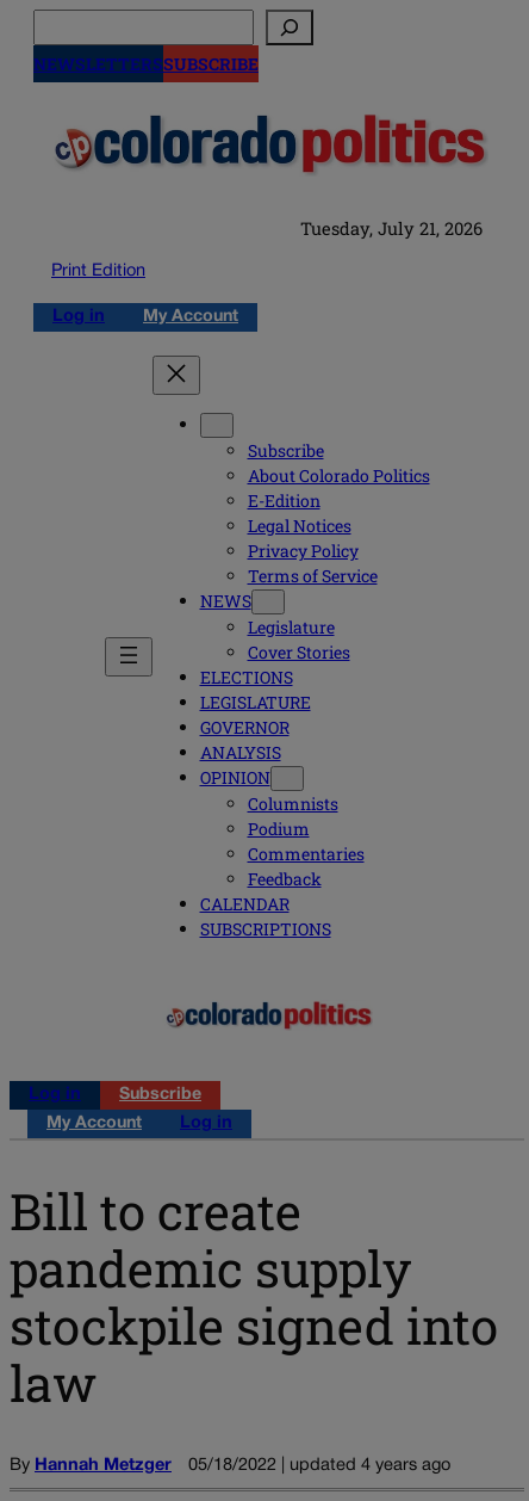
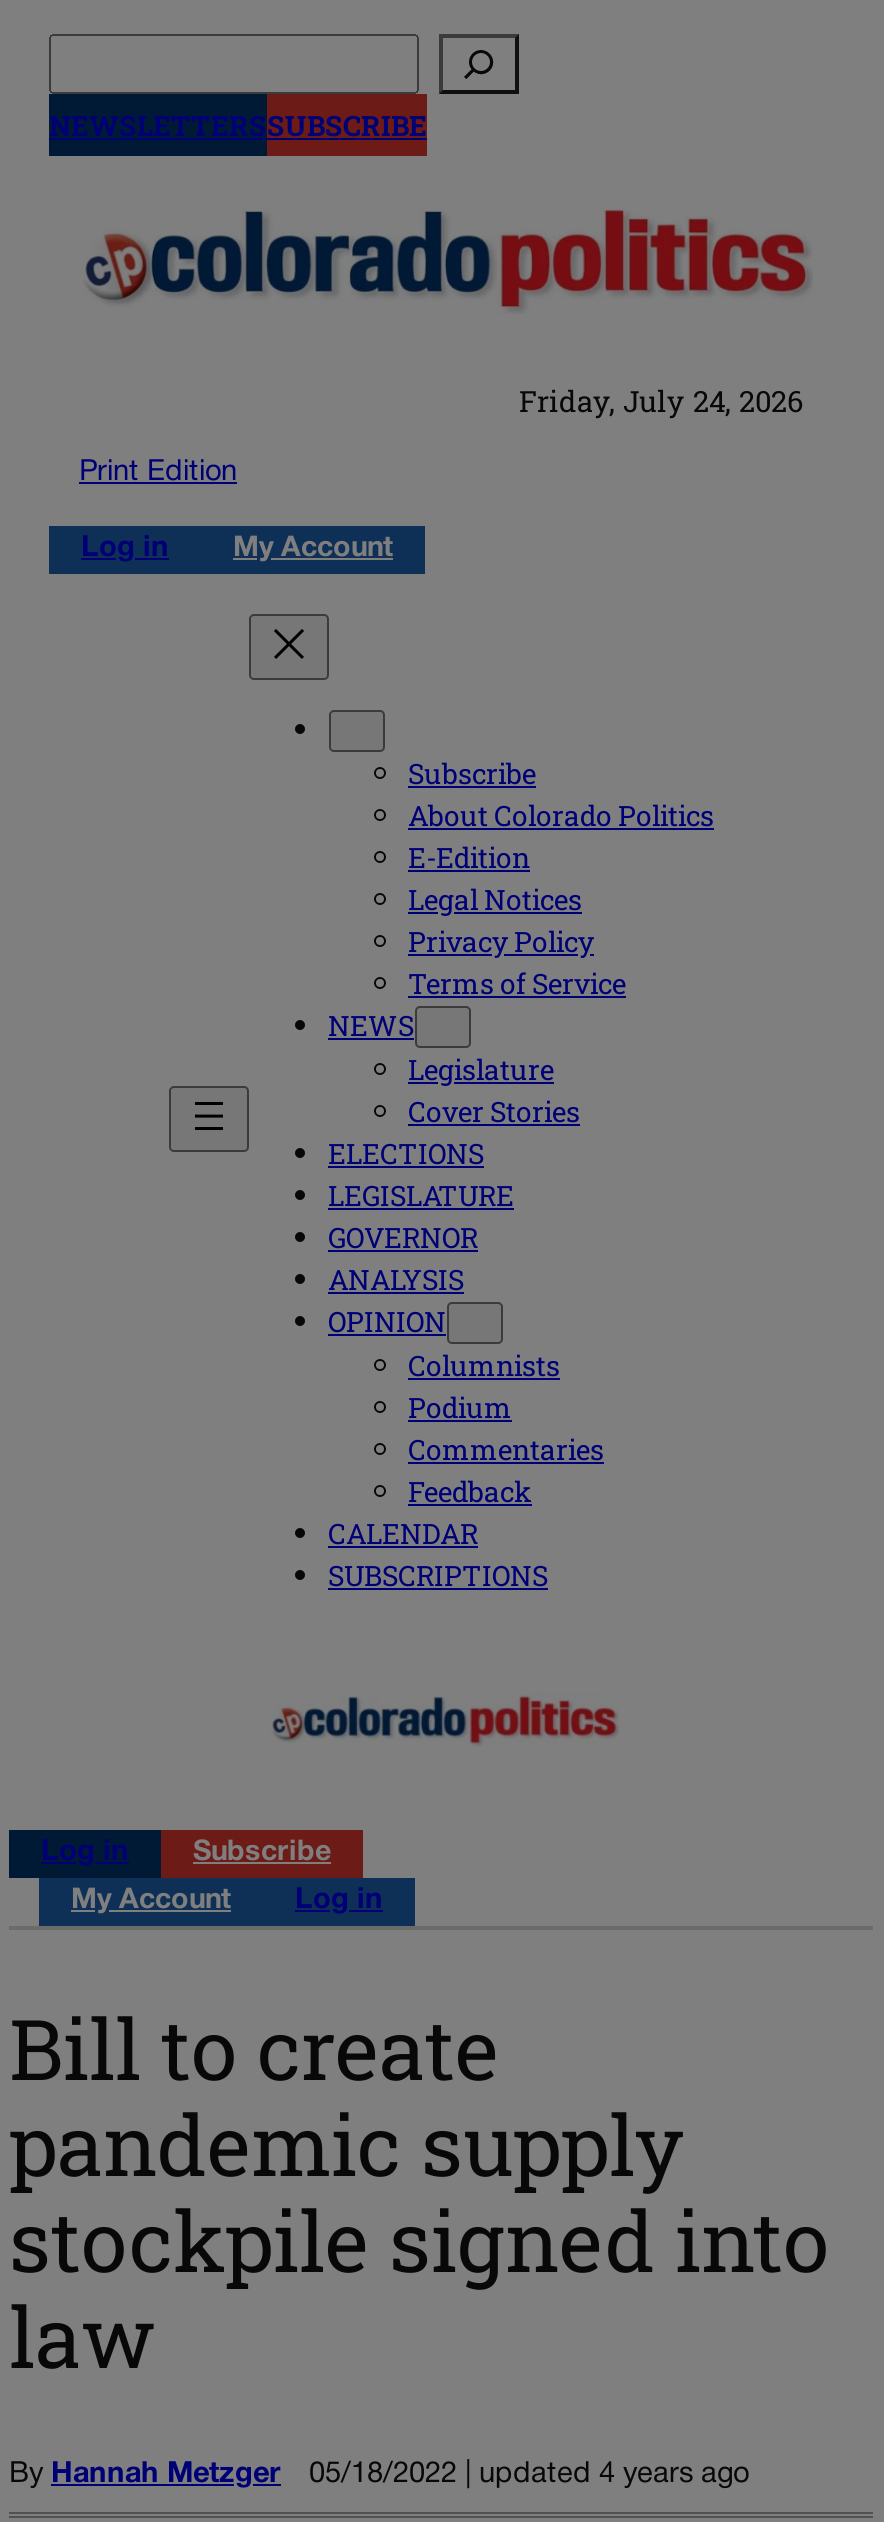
[300,217,483,240] Tuesday, July 21, 2026 -> [519,382,803,420] Friday, July 24, 2026

